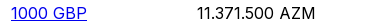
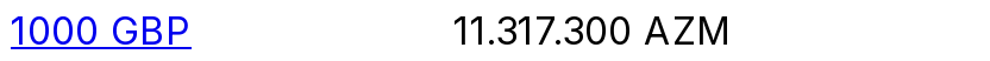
[197,3,316,23] 11.371.500 AZM -> [453,7,732,54] 11.317.300 AZM

